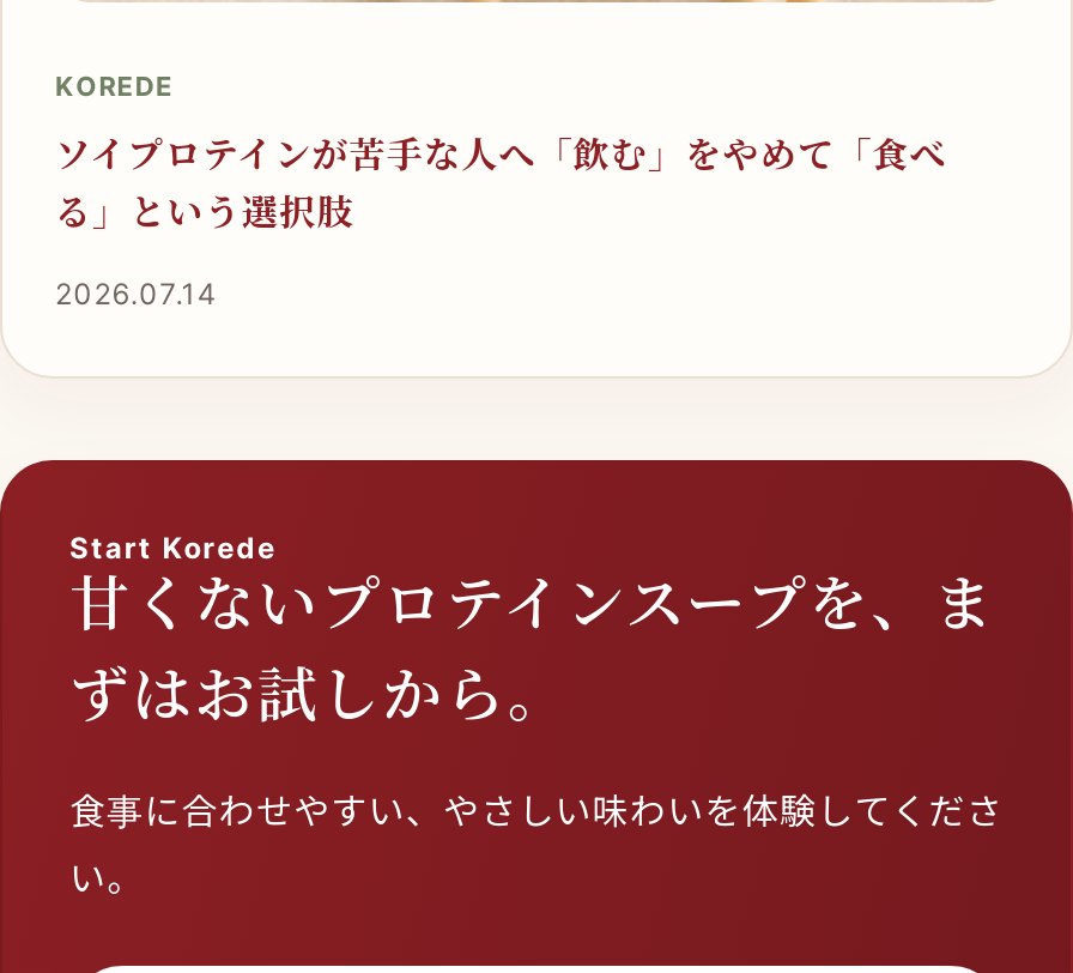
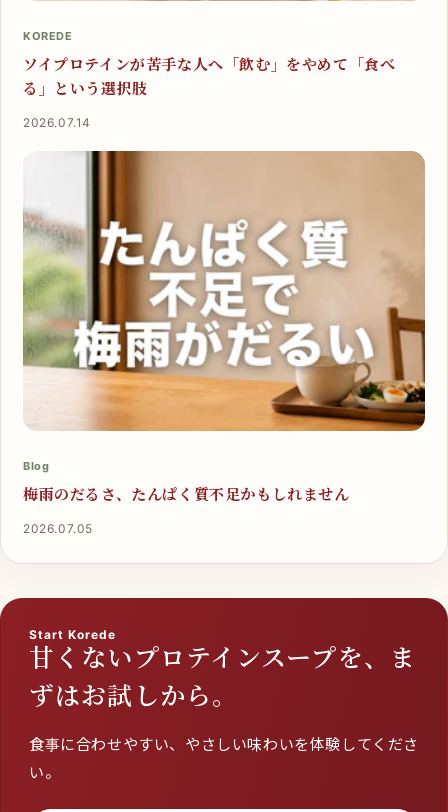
none -> [22,150,426,536] [image] | Blog | 梅雨のだるさ、たんぱく質不足かもしれません | 2026.07.05

